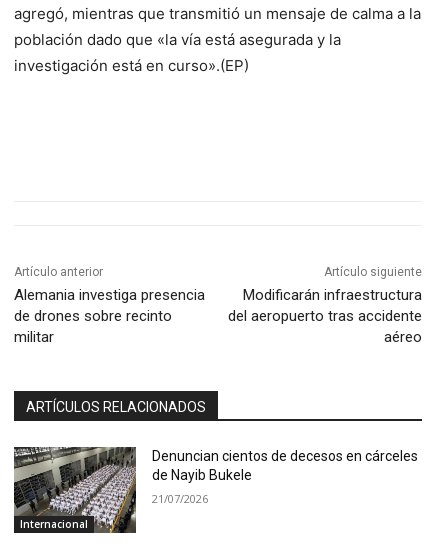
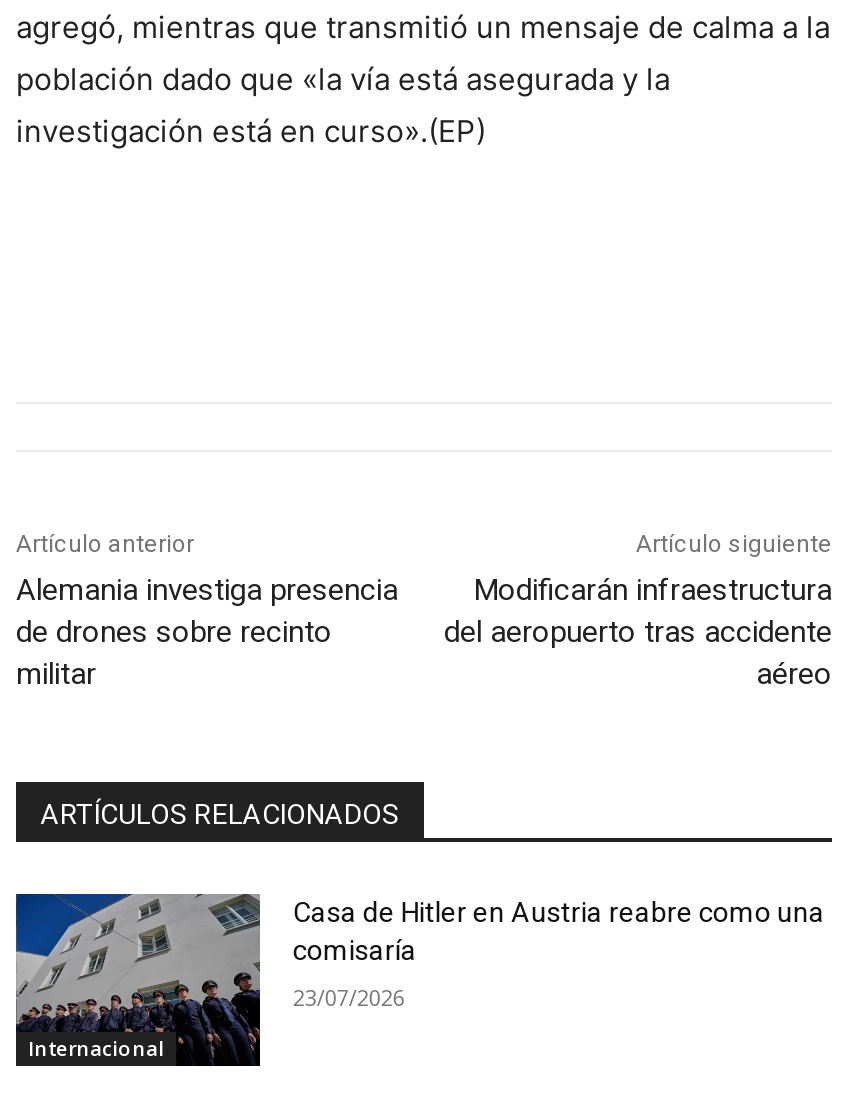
[13,446,418,534] [image] | Denuncian cientos de decesos en cárceles | de Nayib Bukele -> [14,892,825,1068] [image] | Casa de Hitler en Austria reabre como una | comisaría
[152,491,208,506] 21/07/2026 -> [293,982,405,1012] 23/07/2026

